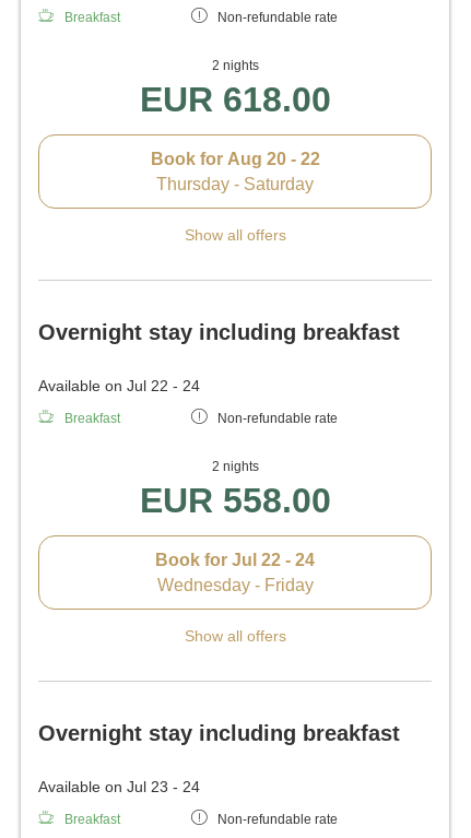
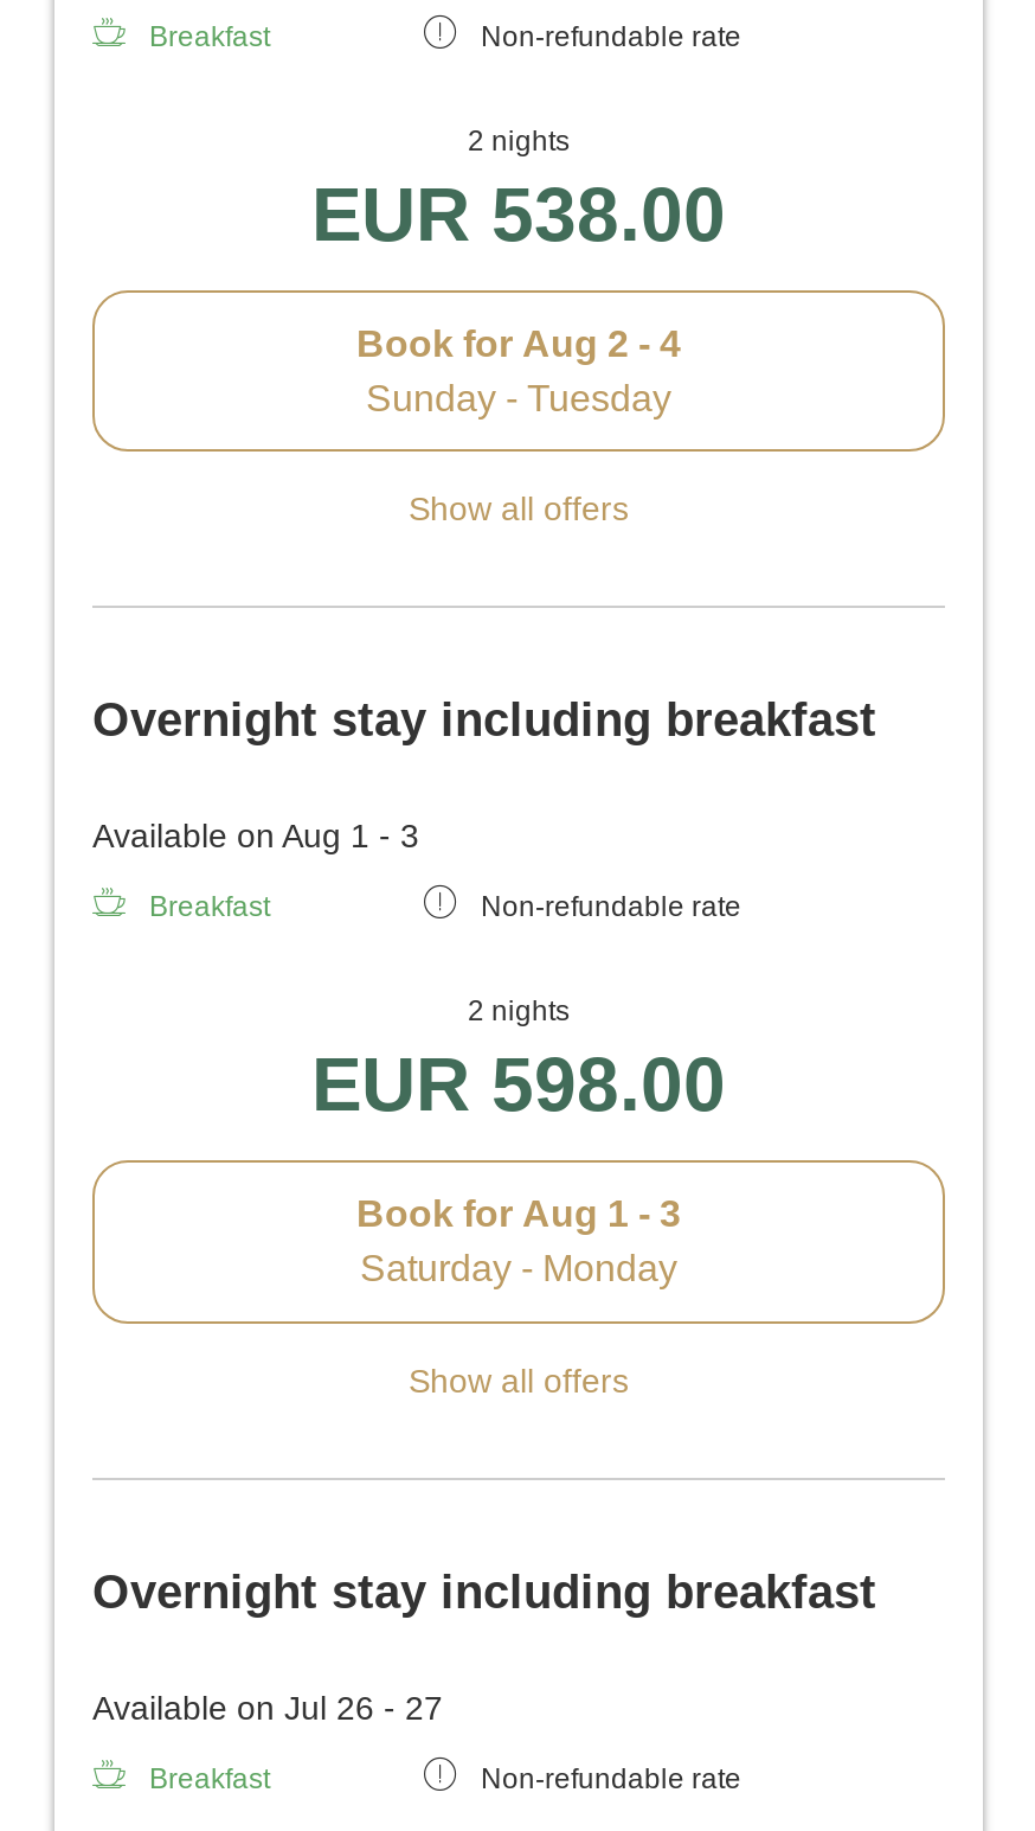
[139,80,331,119] EUR 618.00 -> [311,173,726,258] EUR 538.00
[150,149,320,193] Book for Aug 20 - 22 | Thursday - Saturday -> [356,324,681,419] Book for Aug 2 - 4 | Sunday - Tuesday
[38,377,200,395] Available on Jul 22 - 24 -> [92,818,419,856] Available on Aug 1 - 3
[139,481,331,520] EUR 558.00 -> [311,1043,726,1128] EUR 598.00
[155,550,315,594] Book for Jul 22 - 24 | Wednesday - Friday -> [356,1194,681,1289] Book for Aug 1 - 3 | Saturday - Monday
[38,778,200,796] Available on Jul 23 - 24 -> [92,1688,443,1726] Available on Jul 26 - 27

